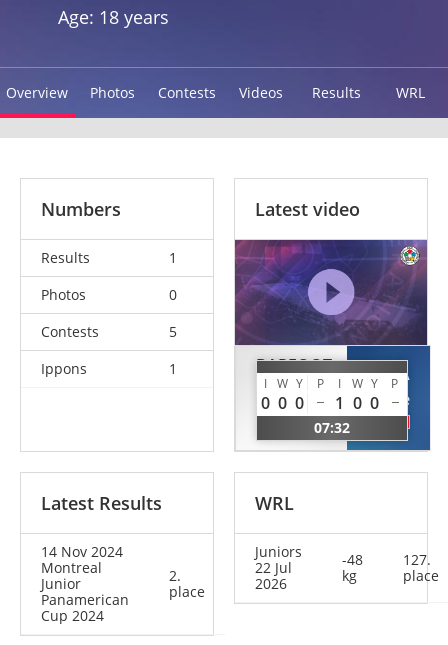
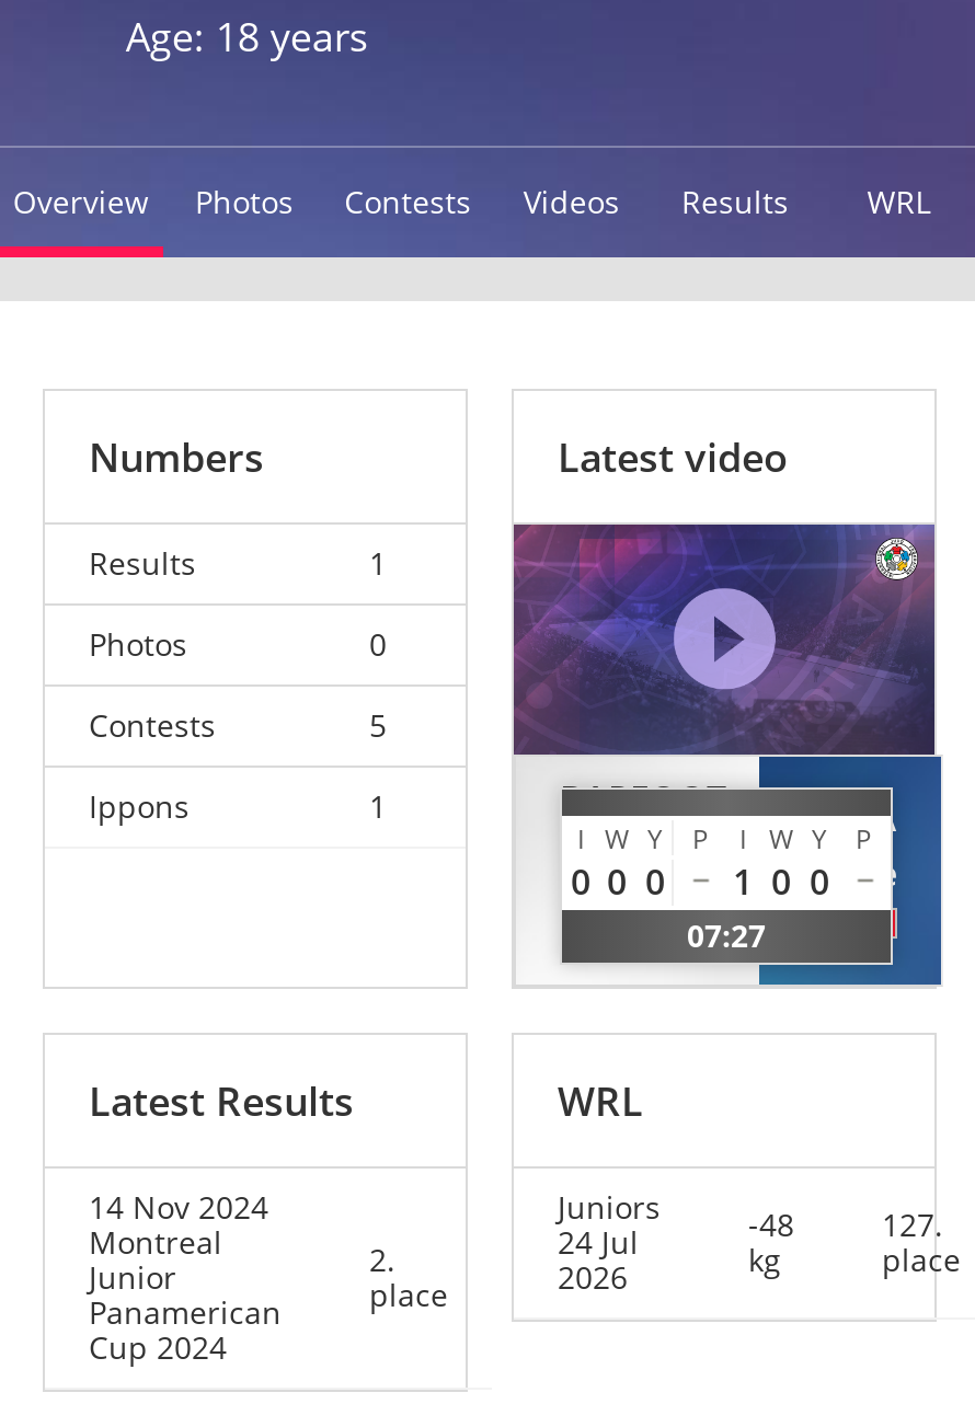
[314,418,350,437] 07:32 -> [687,915,766,957] 07:27
[255,558,292,577] 22 Jul -> [558,1222,639,1264] 24 Jul

